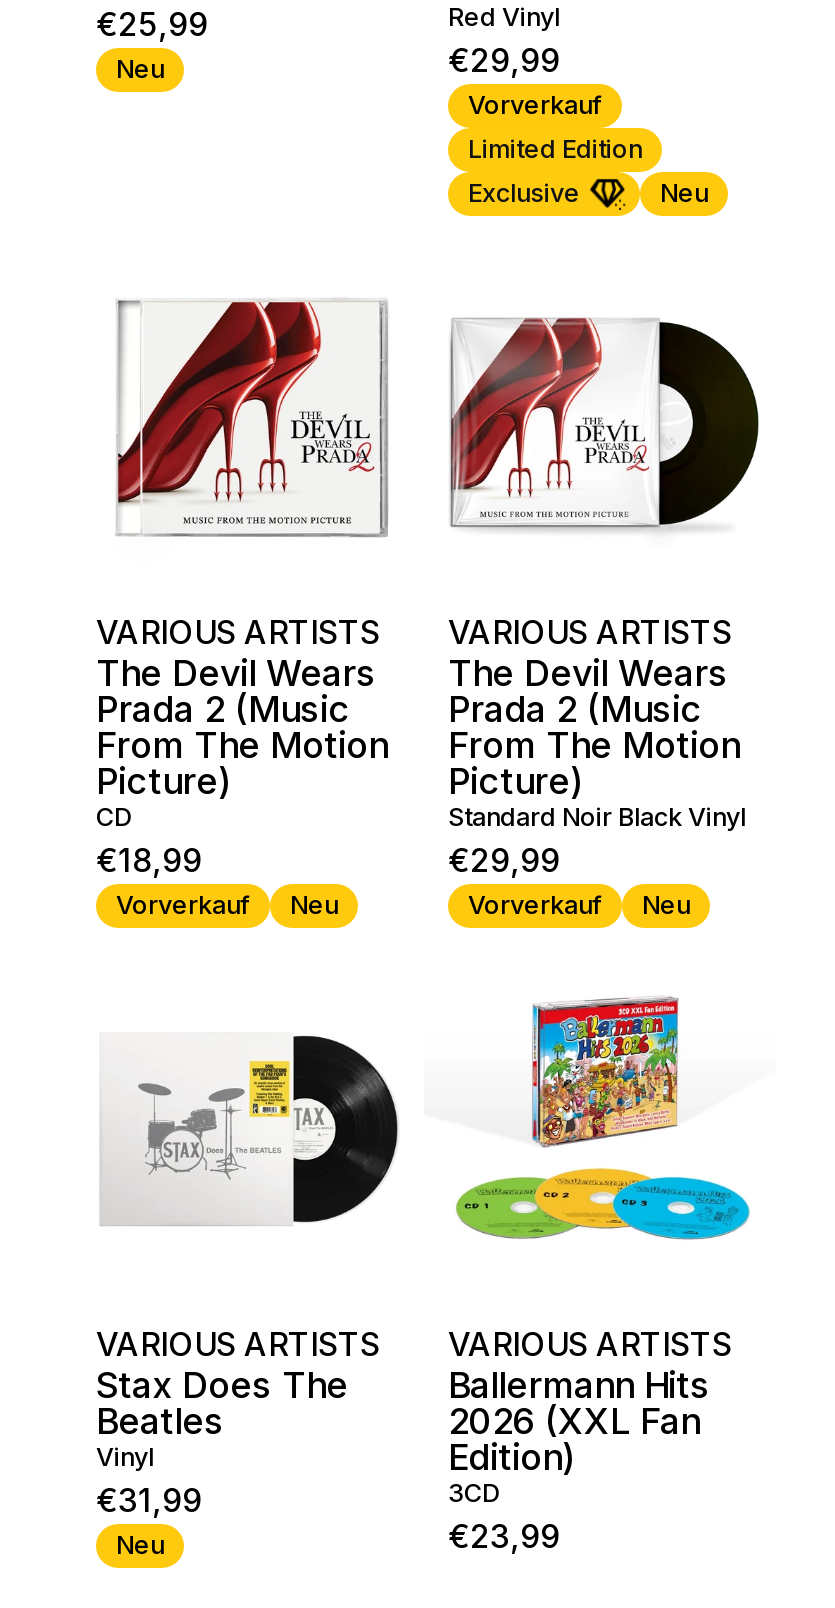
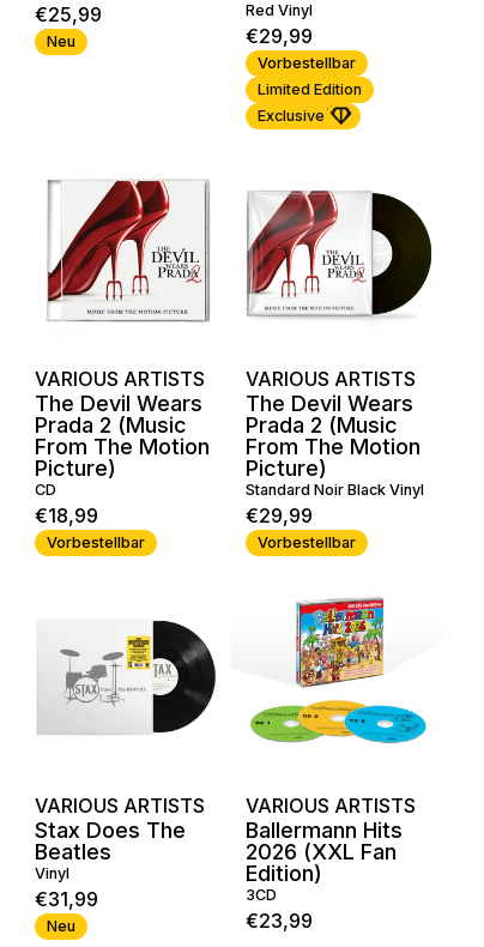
[468,90,602,120] Vorverkauf -> [258,54,356,72] Vorbestellbar
[660,178,708,208] Neu -> none
[116,890,338,920] Vorverkauf | Neu -> [47,533,145,551] Vorbestellbar
[468,890,690,920] Vorverkauf | Neu -> [258,533,356,551] Vorbestellbar

